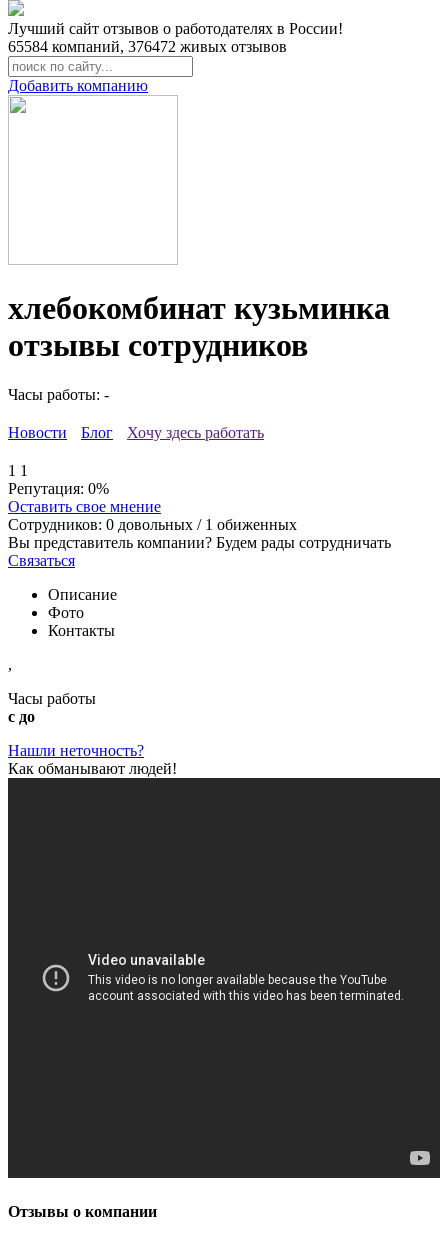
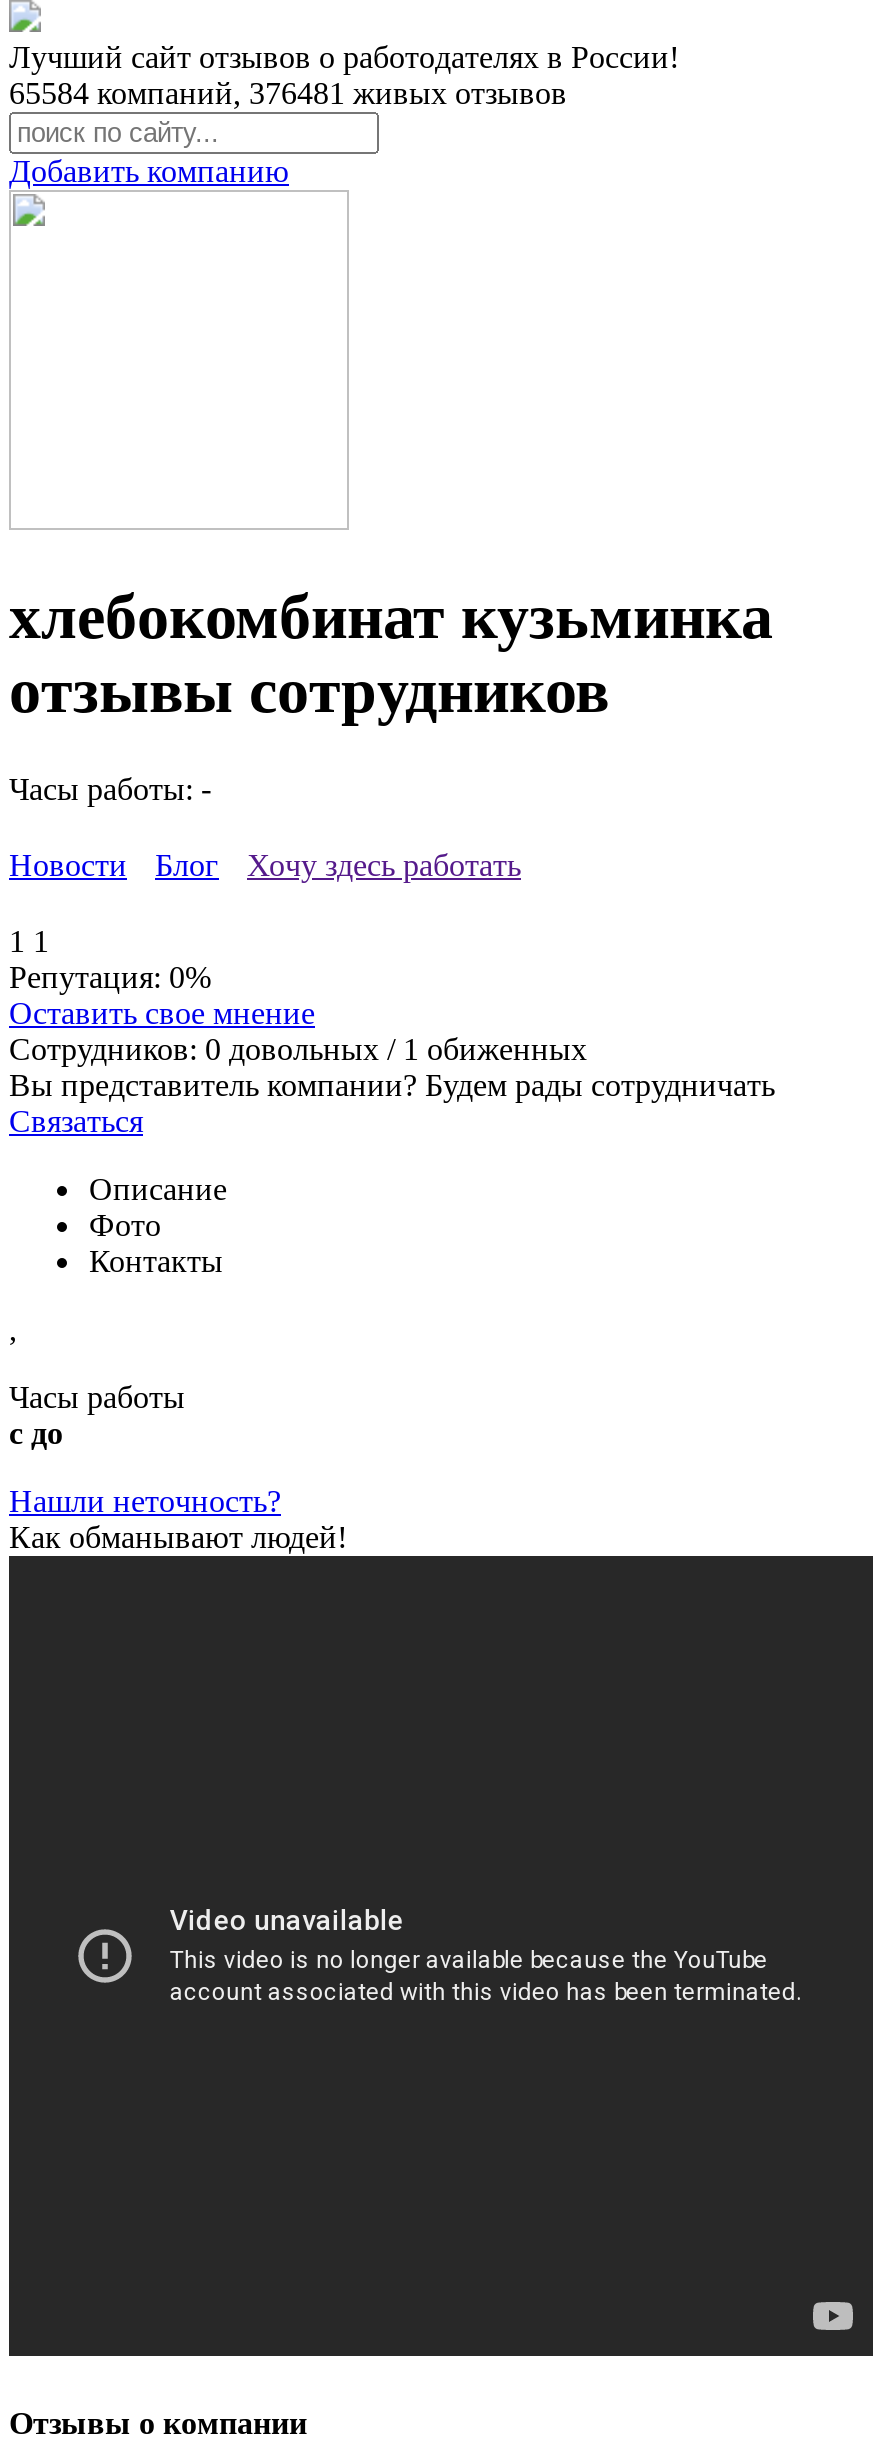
[8,38,287,55] 65584 компаний, 376472живых отзывов -> [9,76,567,110] 65584 компаний, 376481живых отзывов

